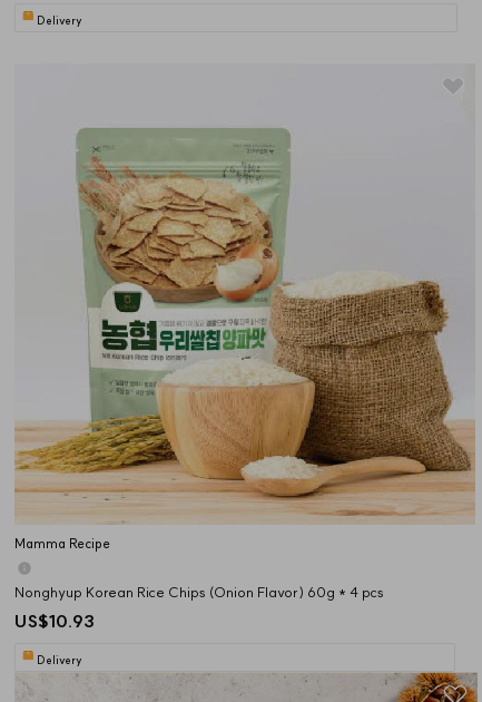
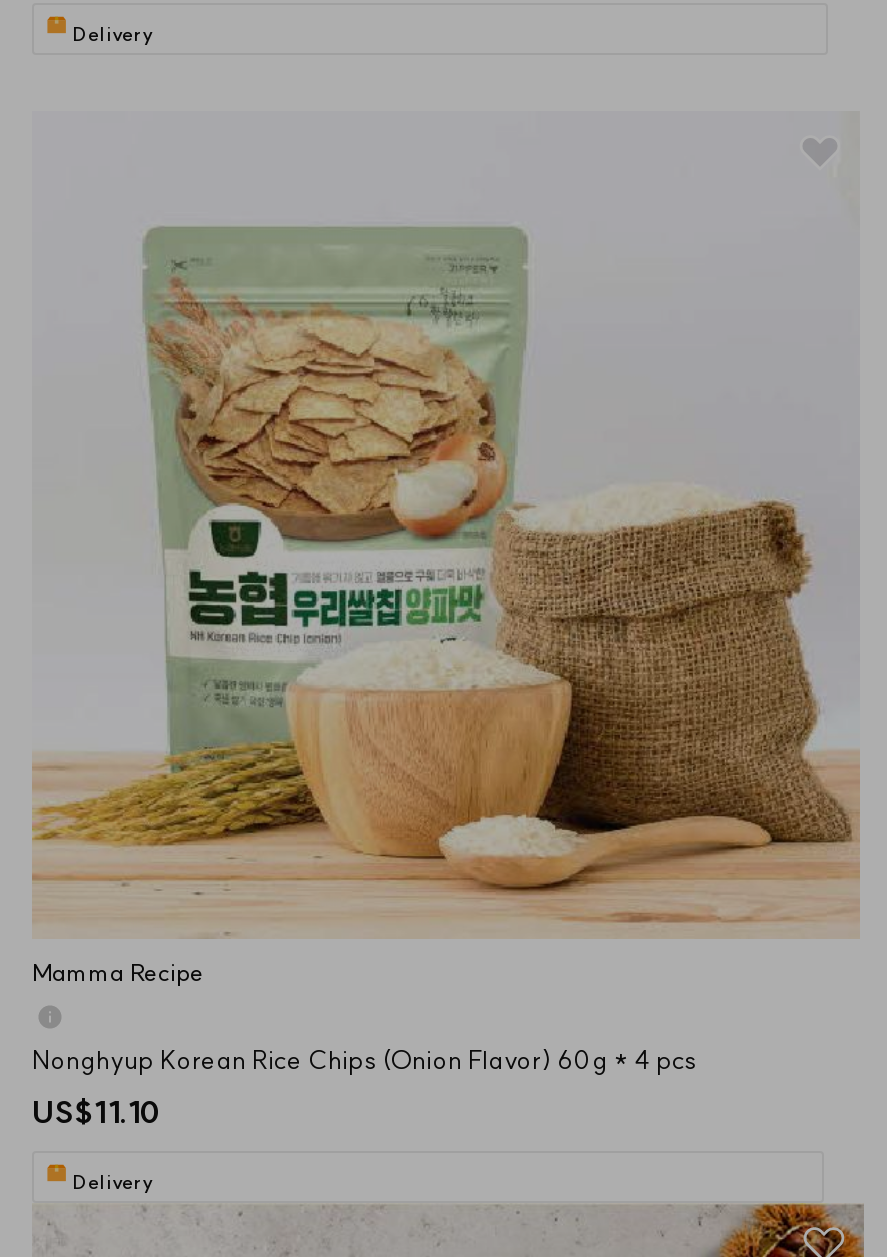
[14,611,95,632] US$10.93 -> [32,1093,162,1131] US$11.10

